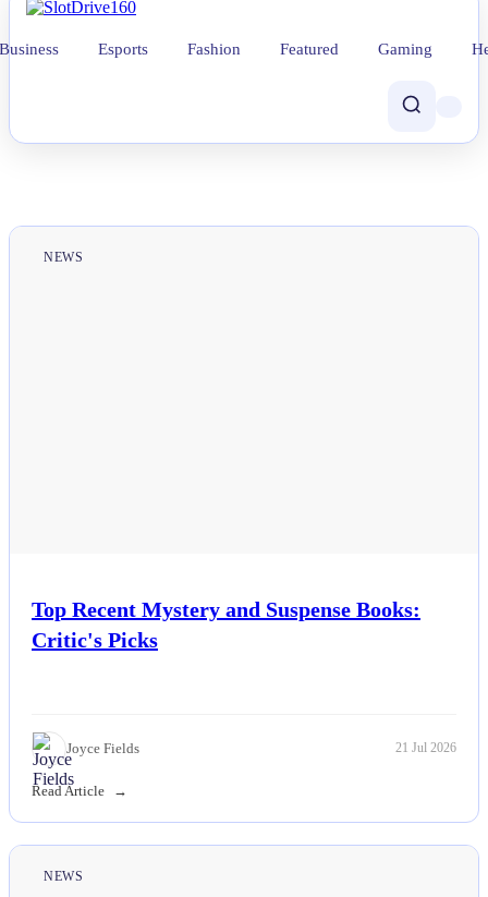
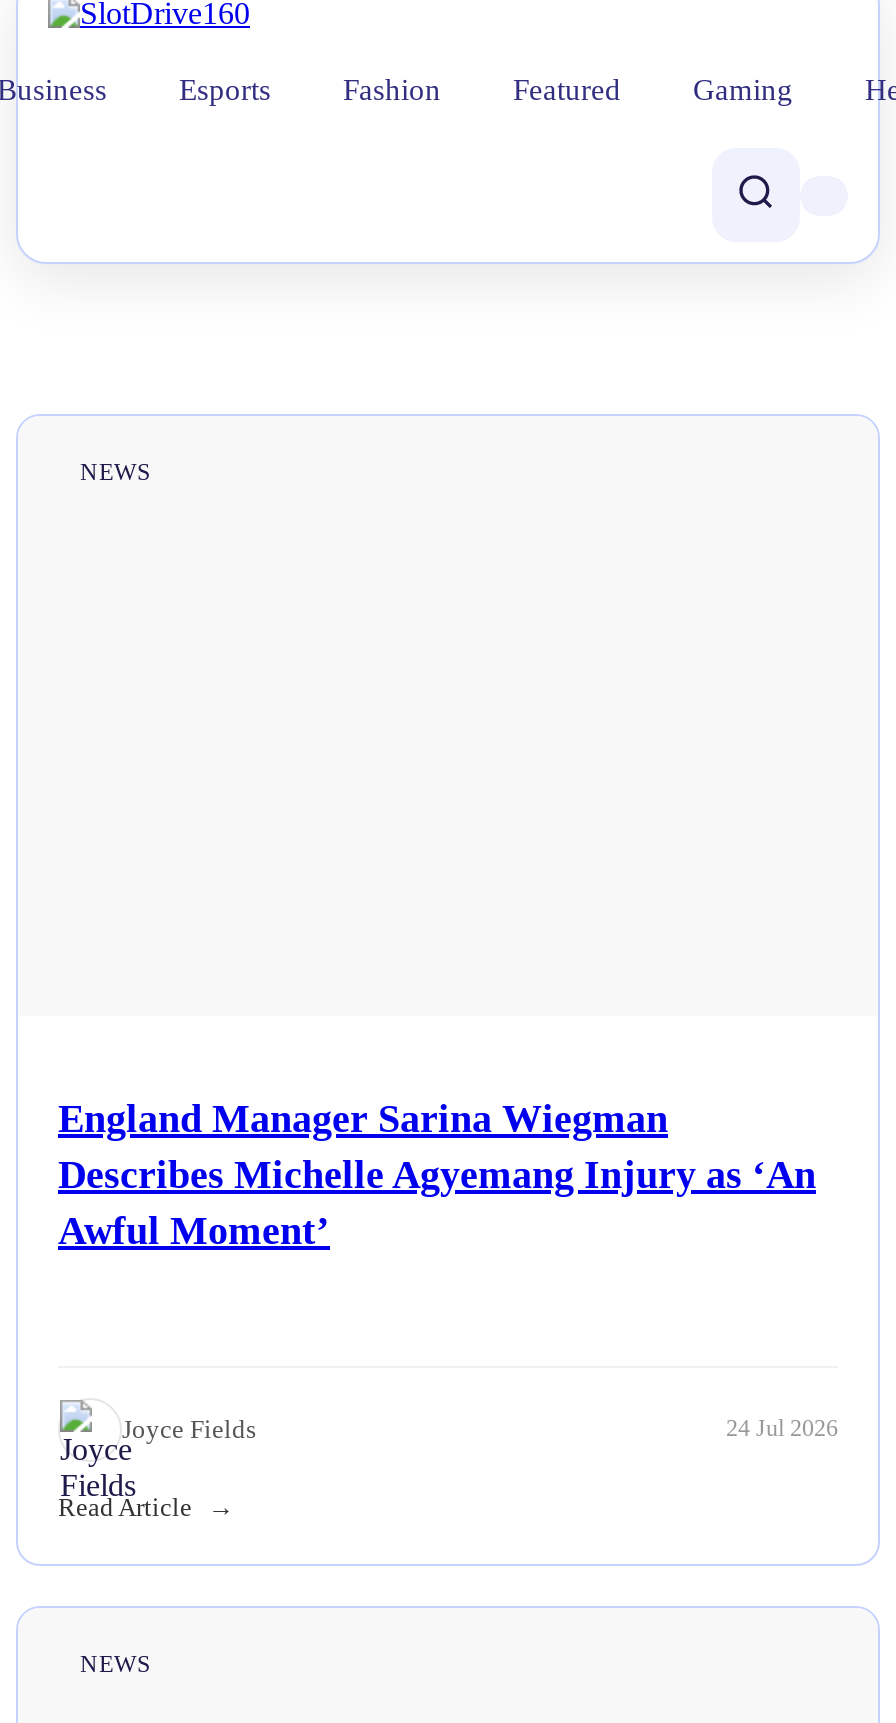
[32,597,420,651] Top Recent Mystery and Suspense Books: | Critic's Picks -> [58,1095,816,1251] England Manager Sarina Wiegman | Describes Michelle Agyemang Injury as ‘An | Awful Moment’
[395,740,456,755] 21 Jul 2026 -> [726,1414,838,1442] 24 Jul 2026

